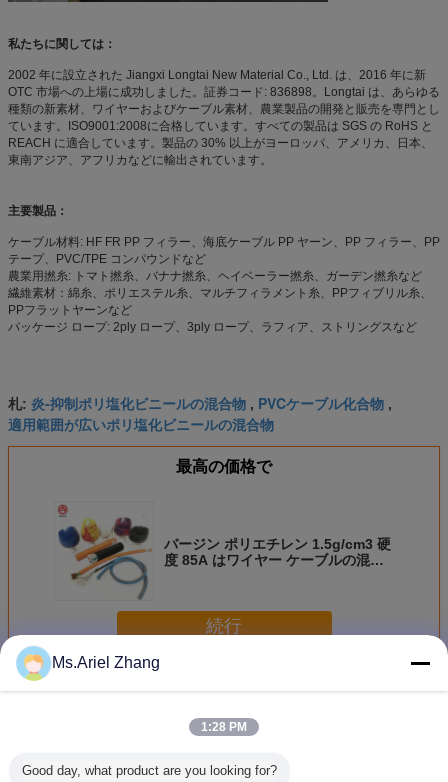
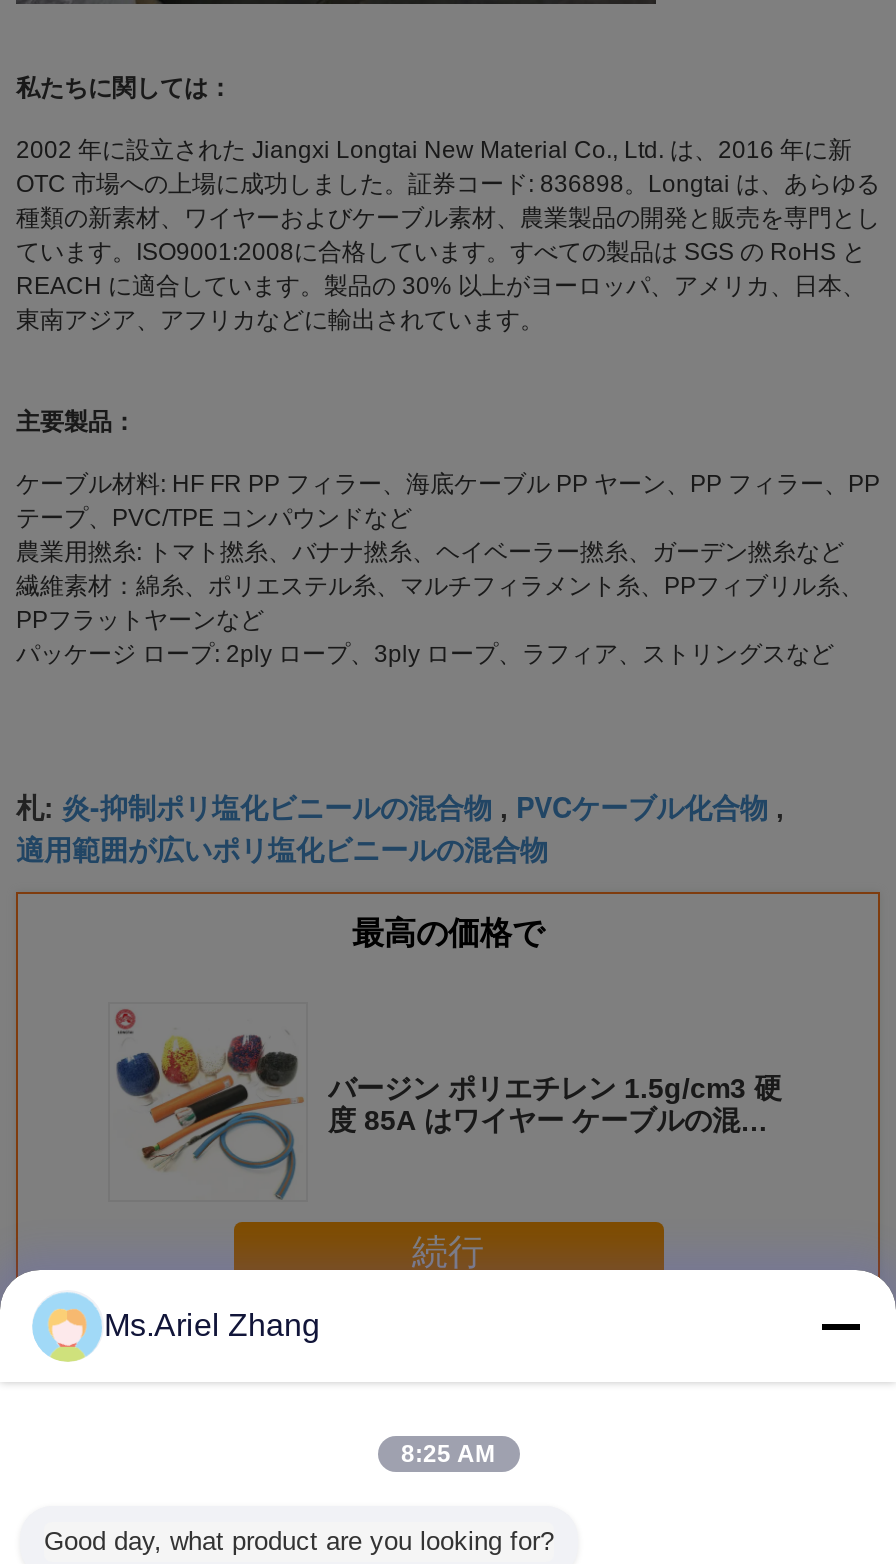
[201,720,247,734] 1:28 PM -> [401,1440,495,1468] 8:25 AM

